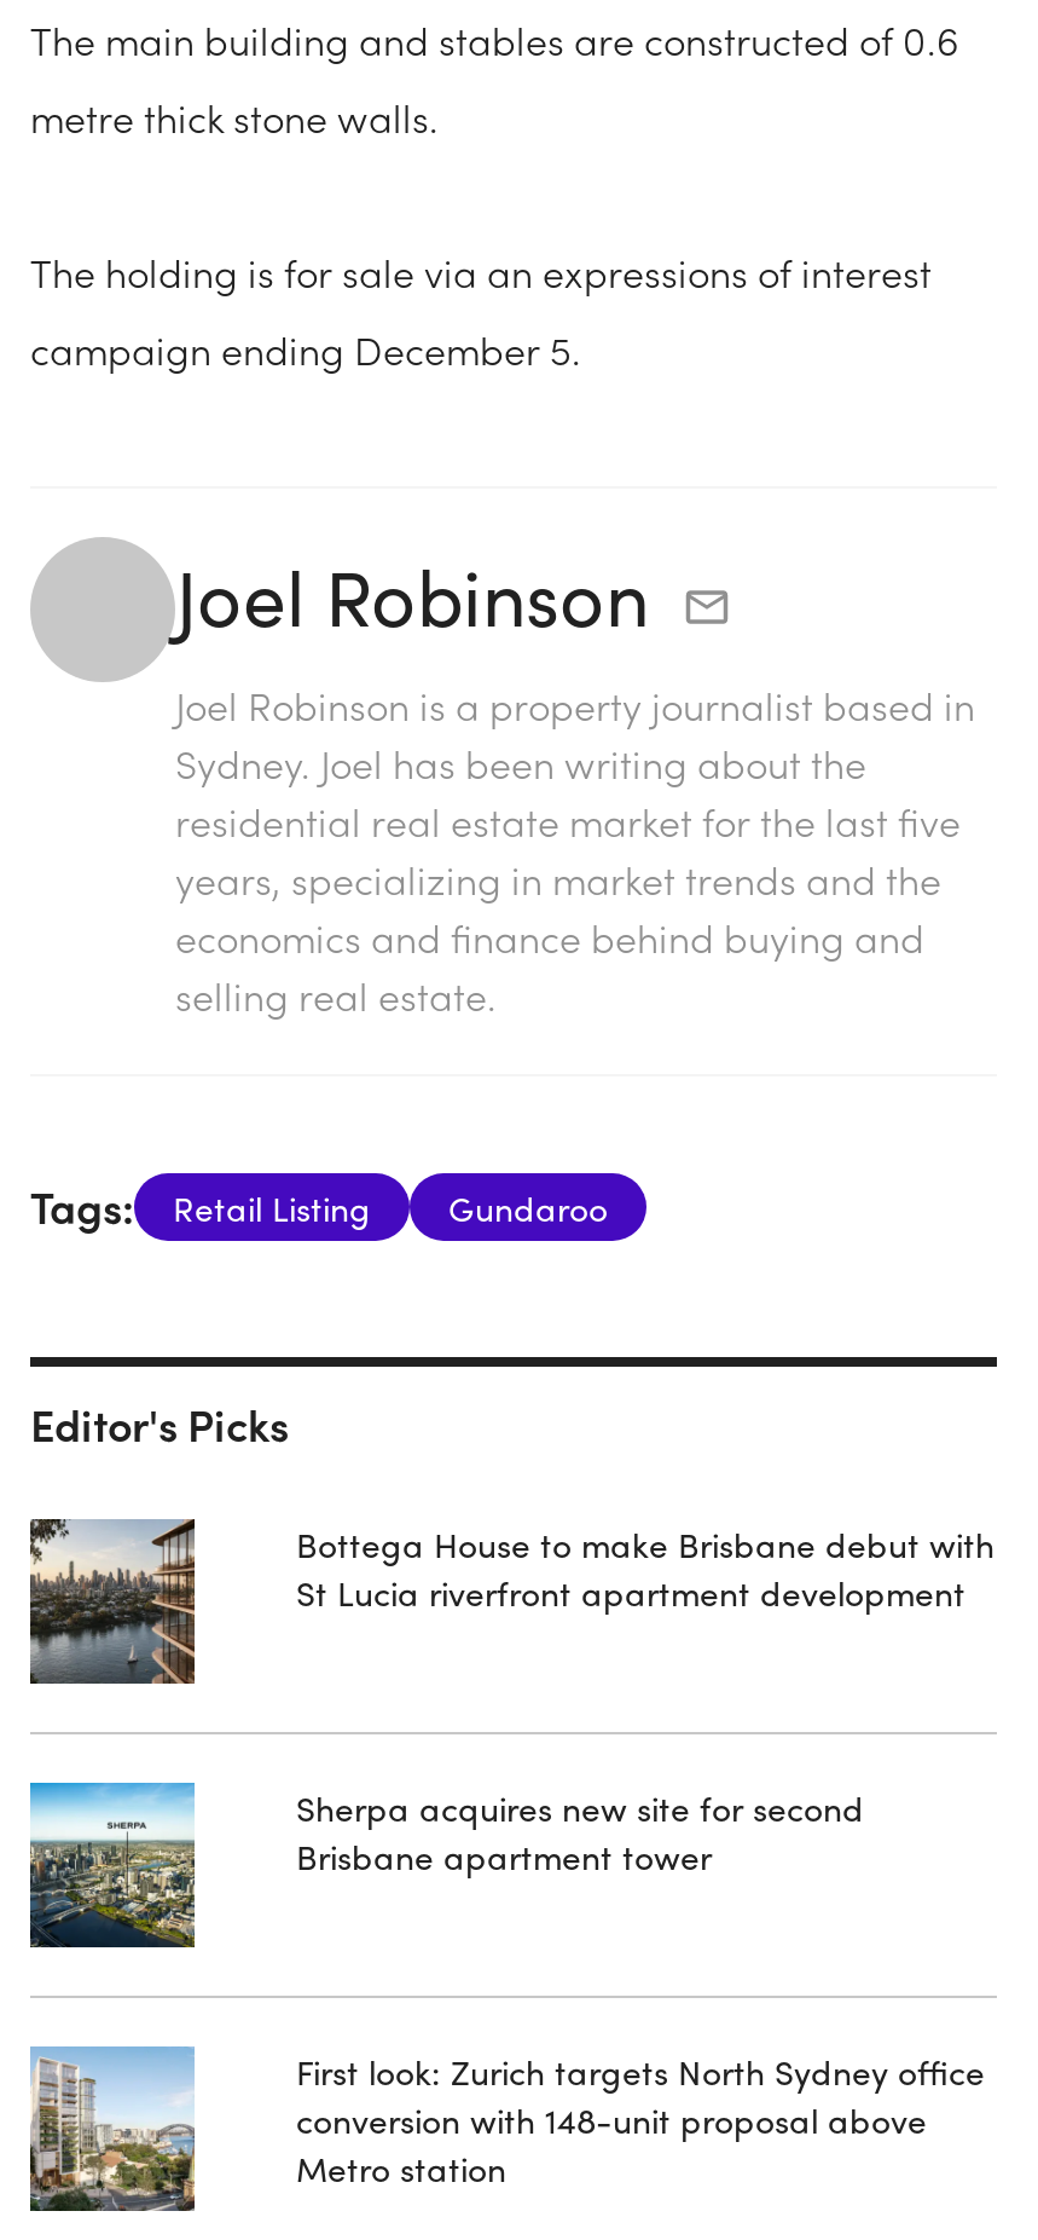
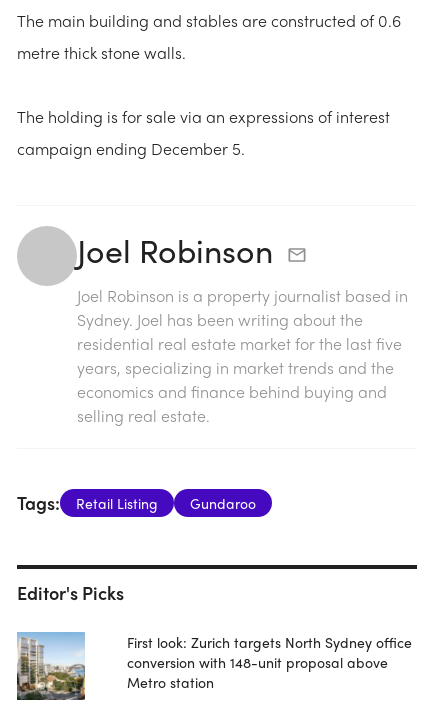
[28,1517,197,1684] [image] -> none
[296,1518,994,1615] Bottega House to make Brisbane debut with | St Lucia riverfront apartment development -> none
[28,1780,197,1950] [image] -> none
[296,1782,864,1879] Sherpa acquires new site for second | Brisbane apartment tower -> none

